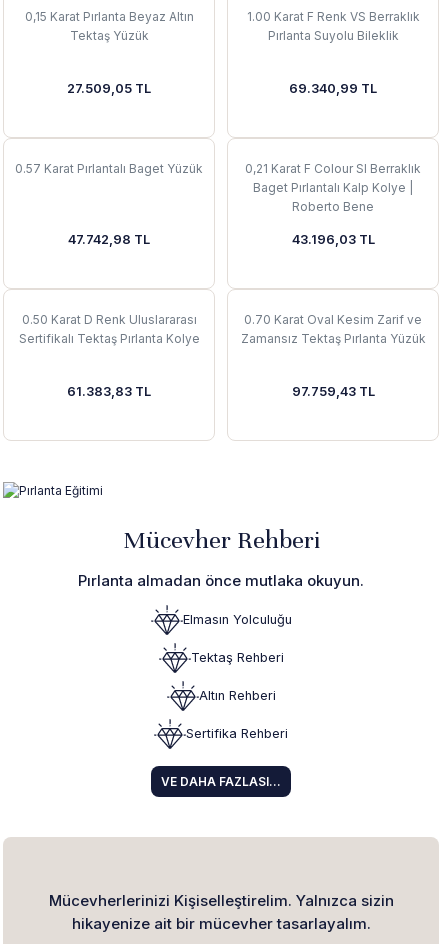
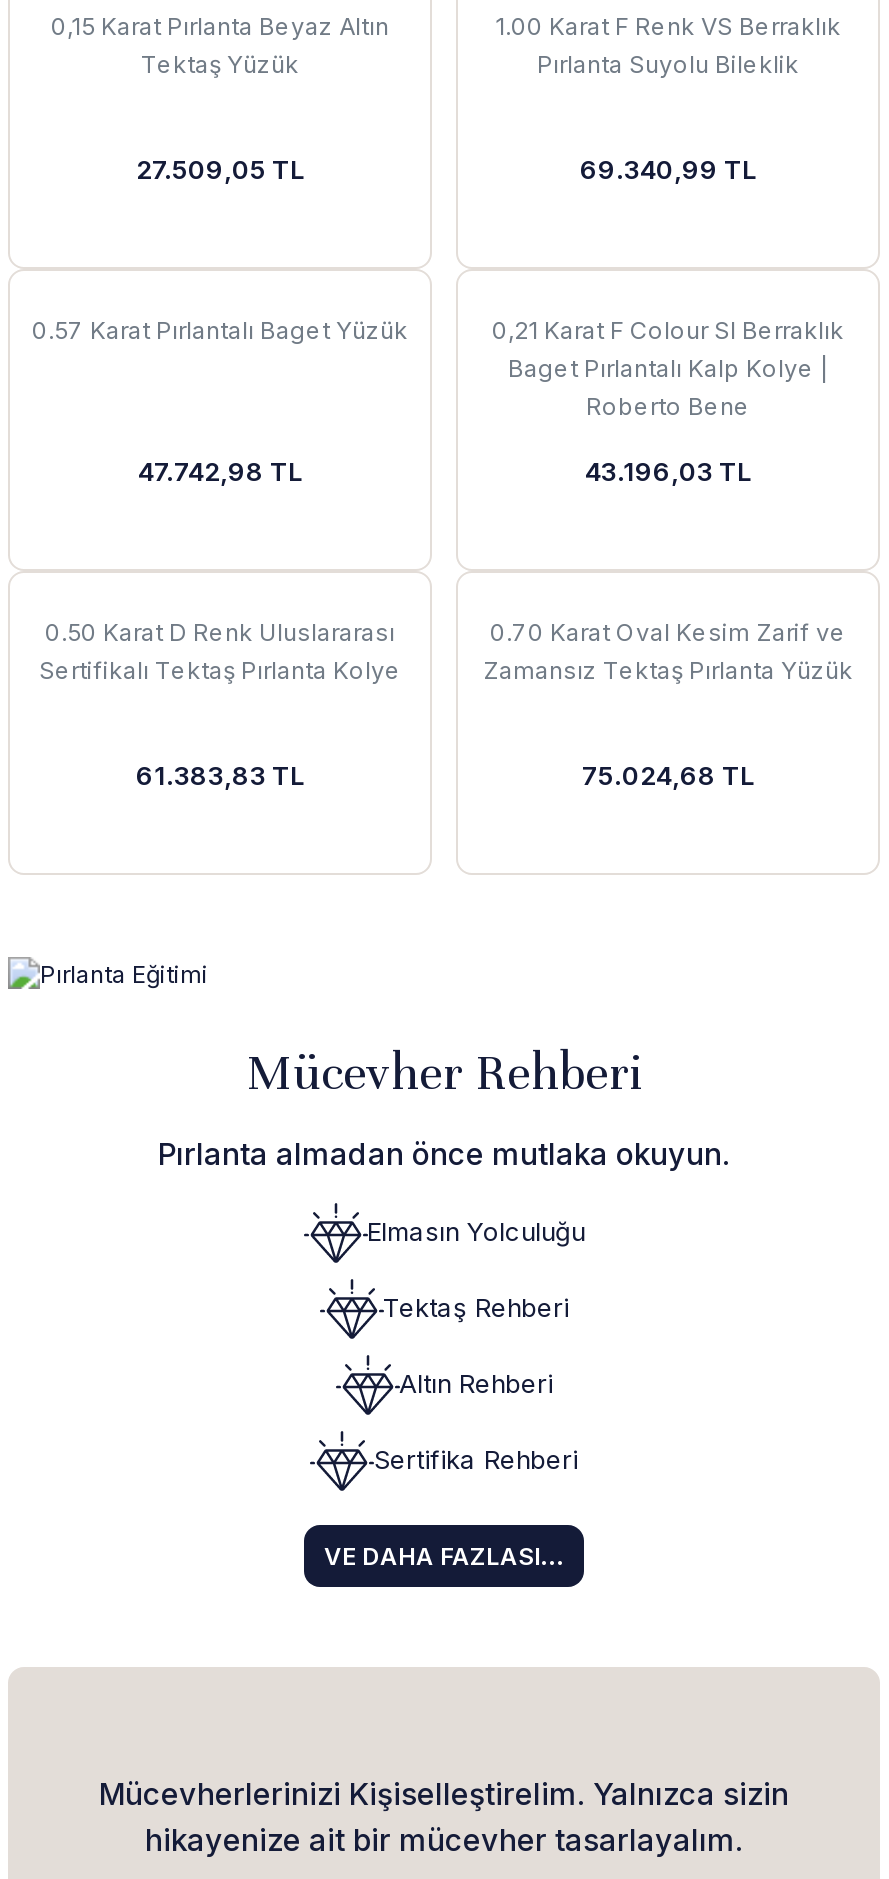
[291,384,374,399] 97.759,43 TL -> [582,761,754,791] 75.024,68 TL

